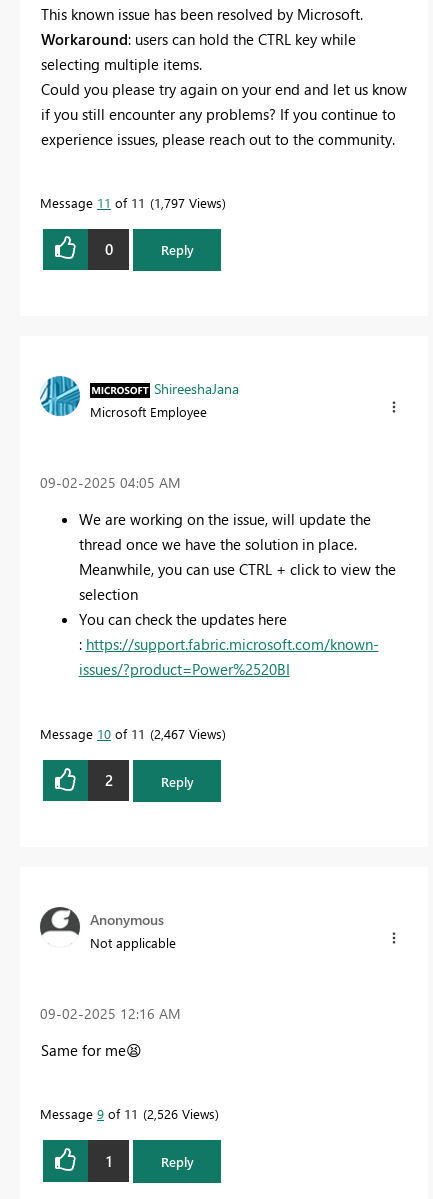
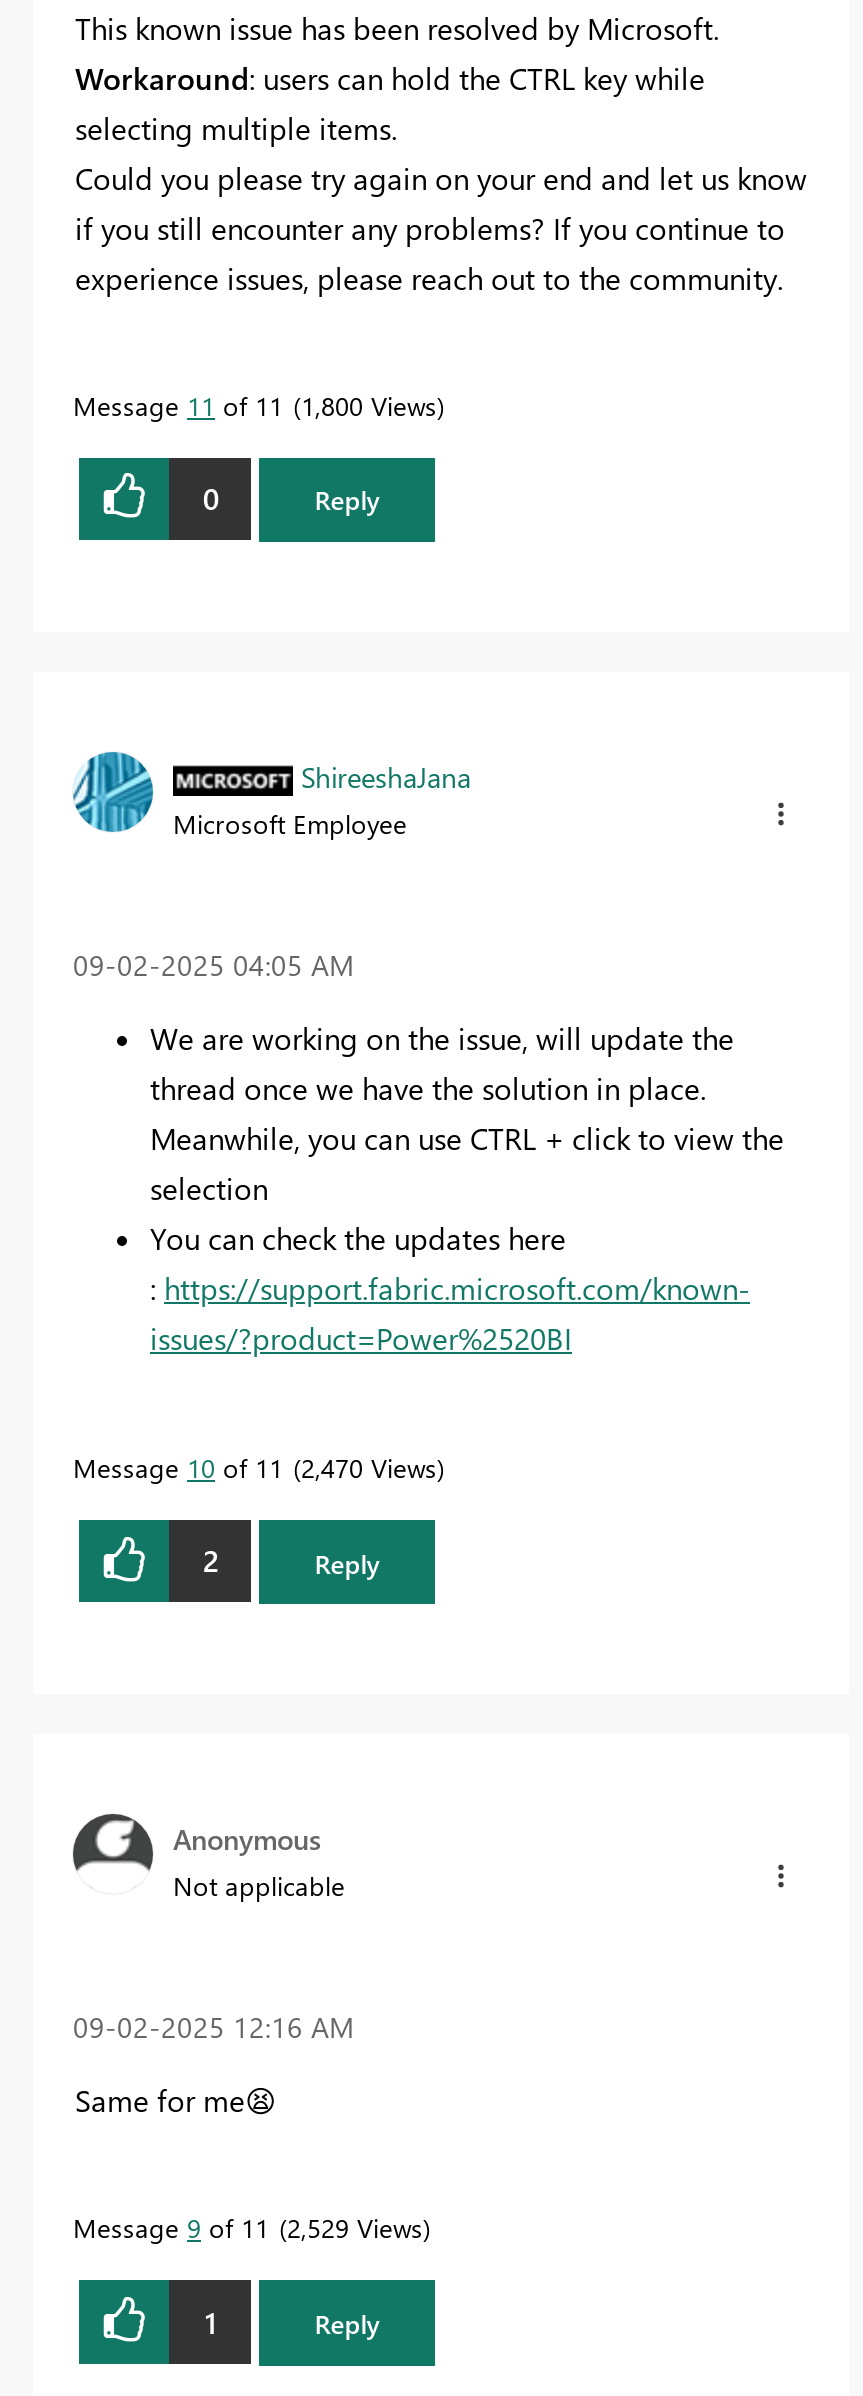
[40,193,222,210] Message 11 of 11 1,797 Views -> [73,387,437,421] Message 11 of 11 1,800 Views
[40,725,222,742] Message 10 of 11 2,467 Views -> [73,1450,437,1484] Message 10 of 11 2,470 Views
[40,1105,215,1122] Message 9 of 11 2,526 Views -> [73,2211,423,2245] Message 9 of 11 2,529 Views

